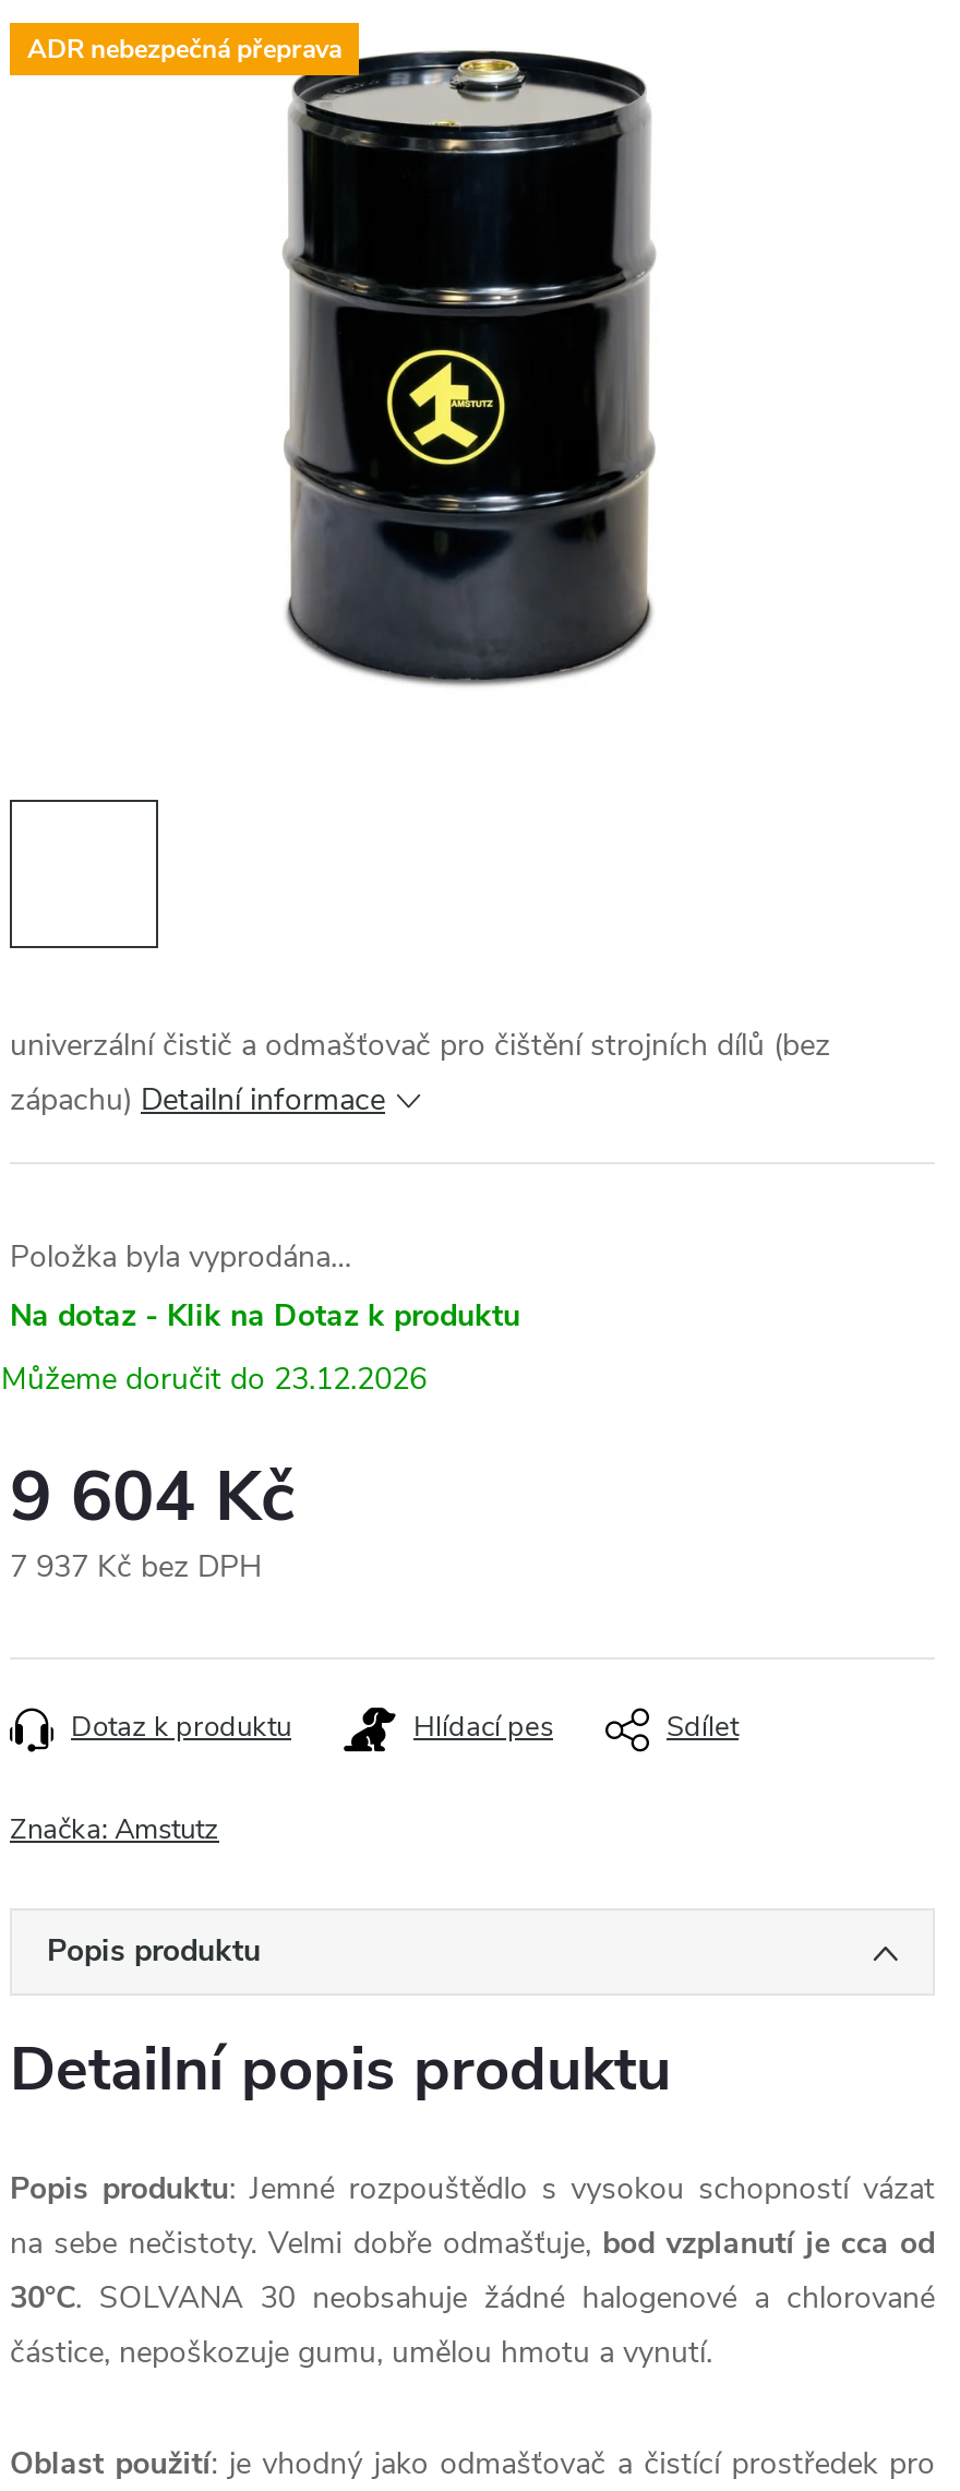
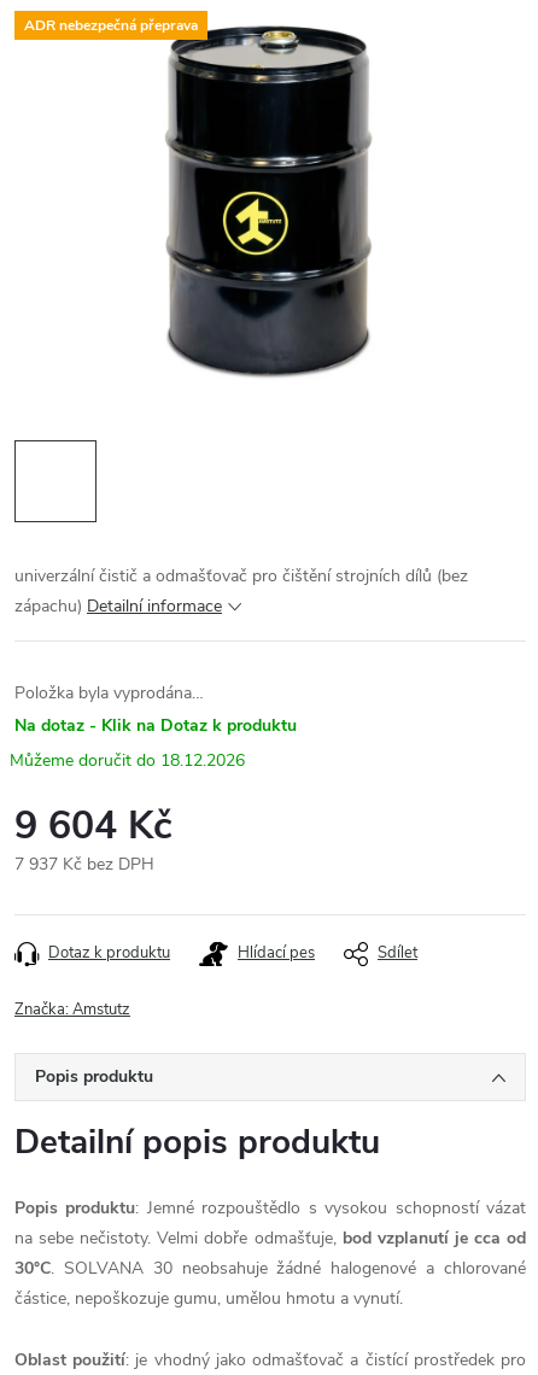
[274,1358,427,1400] 23.12.2026 -> [160,749,245,772] 18.12.2026

